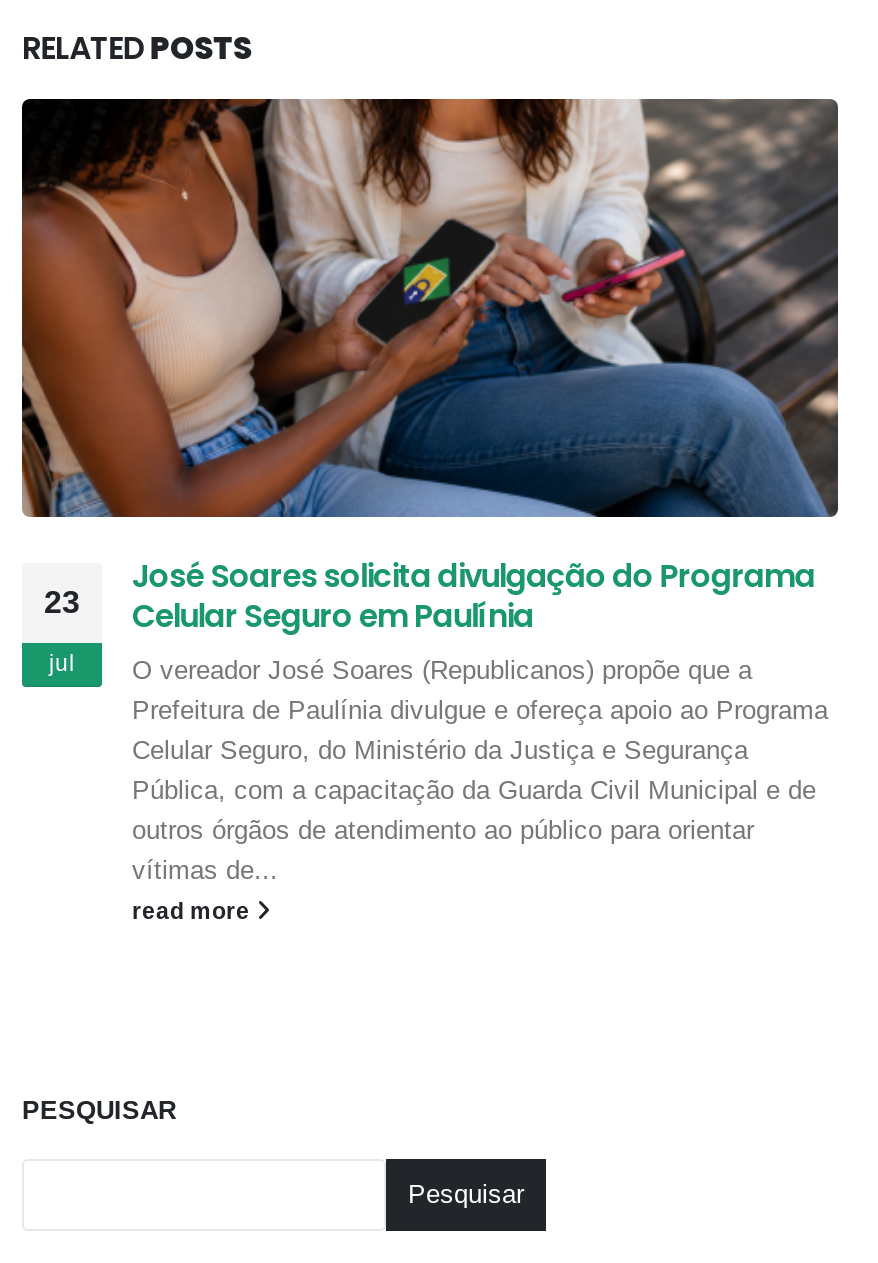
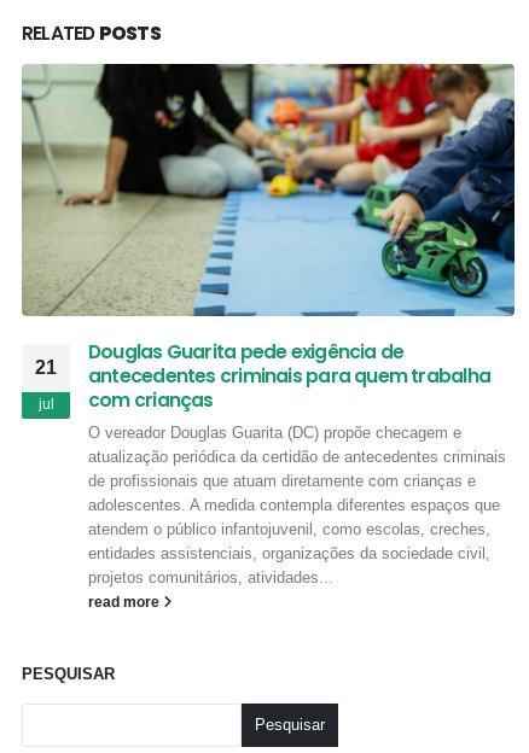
[20,97,840,886] [image] | José Soares solicita divulgação do Programa | Celular Seguro em Paulínia | O vereador José Soares (Republicanos) propõe que a | Prefeitura de Paulínia divulgue e ofereça apoio ao Programa | Celular Seguro, do Ministério da Justiça e Segurança | Pública, com a capacitação da Guarda Civil Municipal e de | outros órgãos de atendimento ao público para orientar | vítimas de... -> [21,63,516,587] [image] | Douglas Guarita pede exigência de | antecedentes criminais para quem trabalha | com crianças | O vereador Douglas Guarita (DC) propõe checagem e | atualização periódica da certidão de antecedentes criminais | de profissionais que atuam diretamente com crianças e | adolescentes. A medida contempla diferentes espaços que | atendem o público infantojuvenil, como escolas, creches, | entidades assistenciais, organizações da sociedade civil, | projetos comunitários, atividades...
[44,586,80,620] 23 -> [35,358,57,378] 21
moved [132,898,256,924] -> [88,594,163,610]: read more

